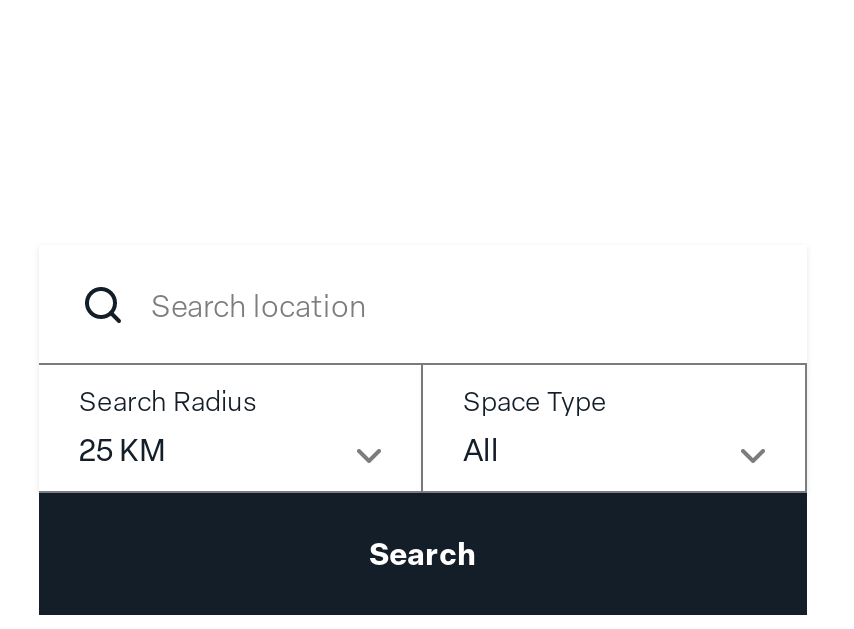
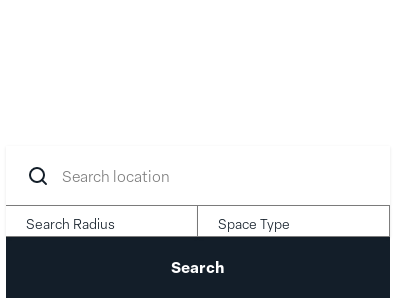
[79,427,165,469] 25 KM -> none
[463,427,499,469] All -> none

